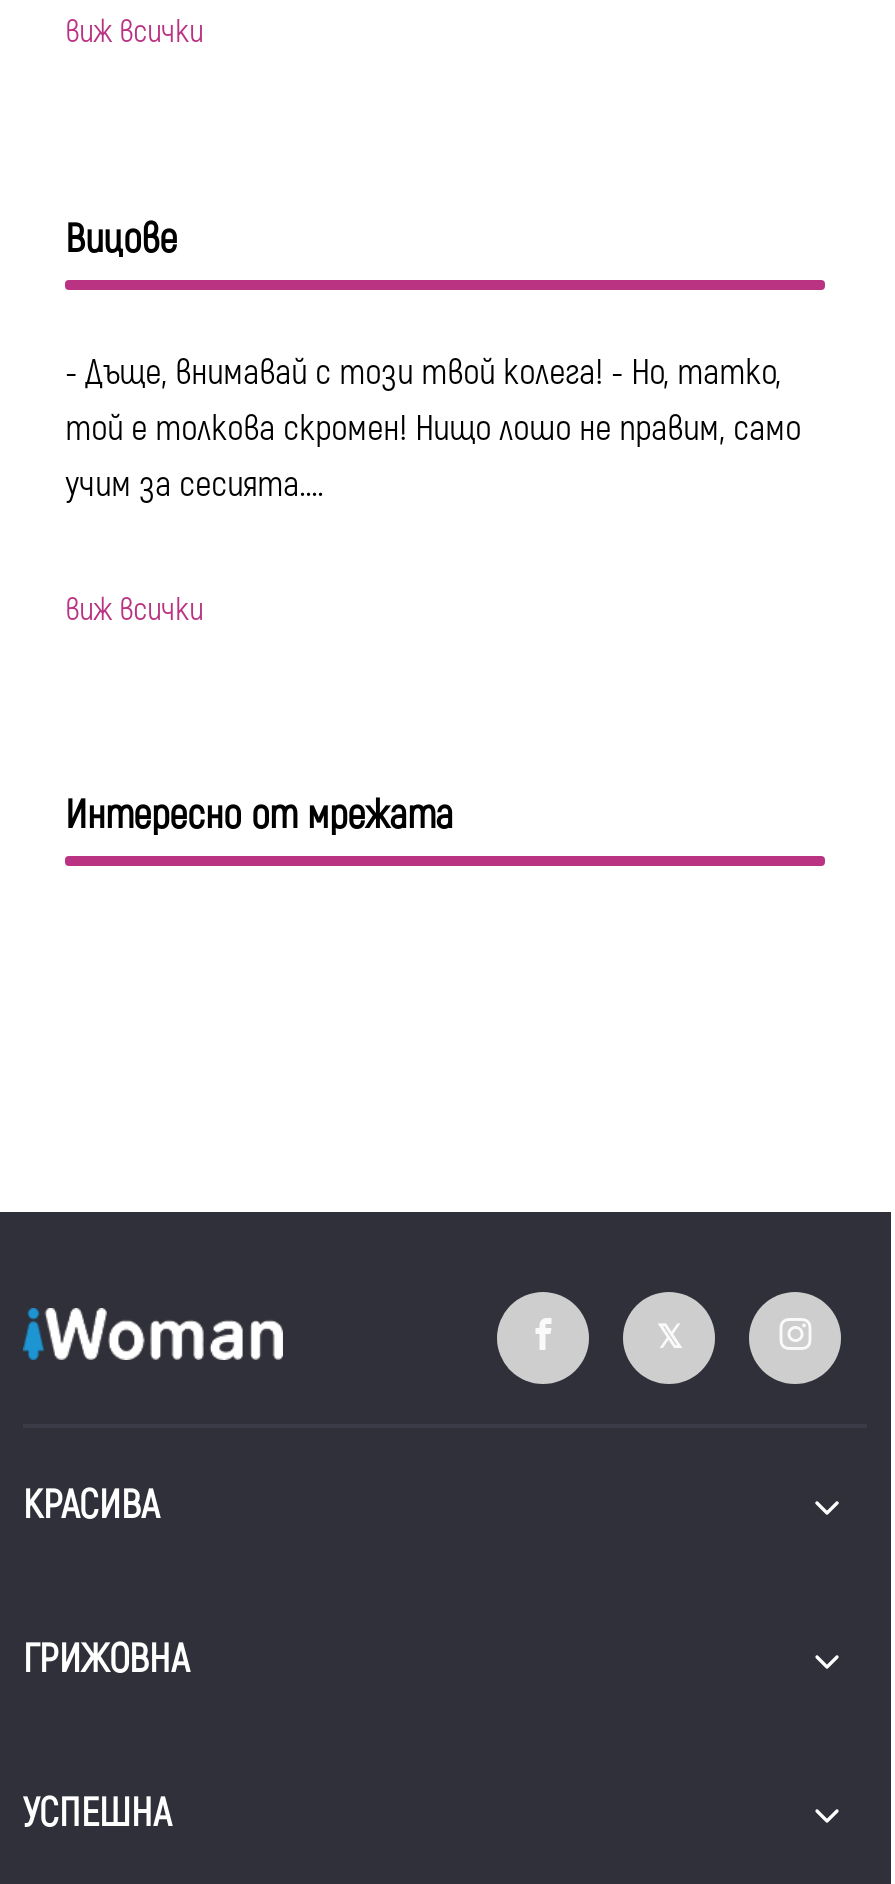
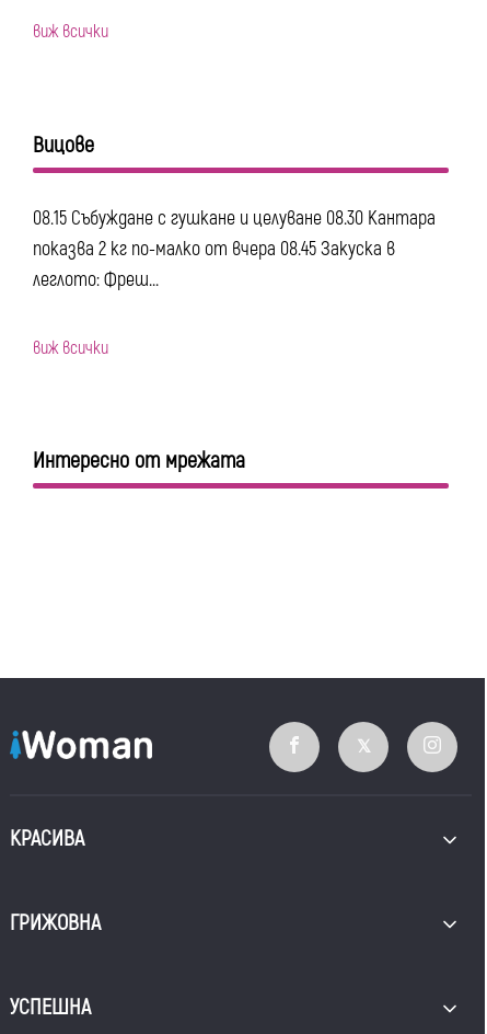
[65,350,801,508] - Дъще, внимавай с този твой колега! - Но, татко, | той е толкова скромен! Нищо лошо не правим, само | учим за сесията.... -> [33,206,436,292] 08.15 Събуждане с гушкане и целуване 08.30 Кантара | показва 2 кг по-малко от вчера 08.45 Закуска в | леглото: Фреш...

